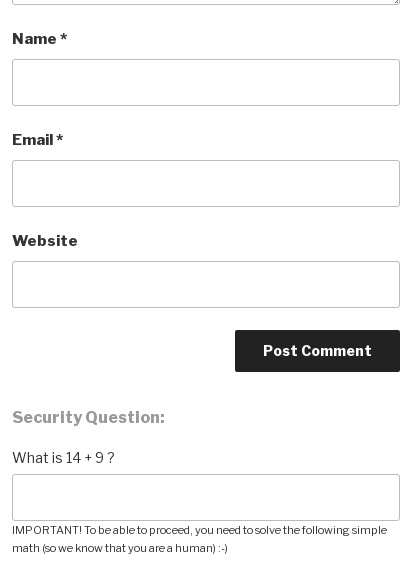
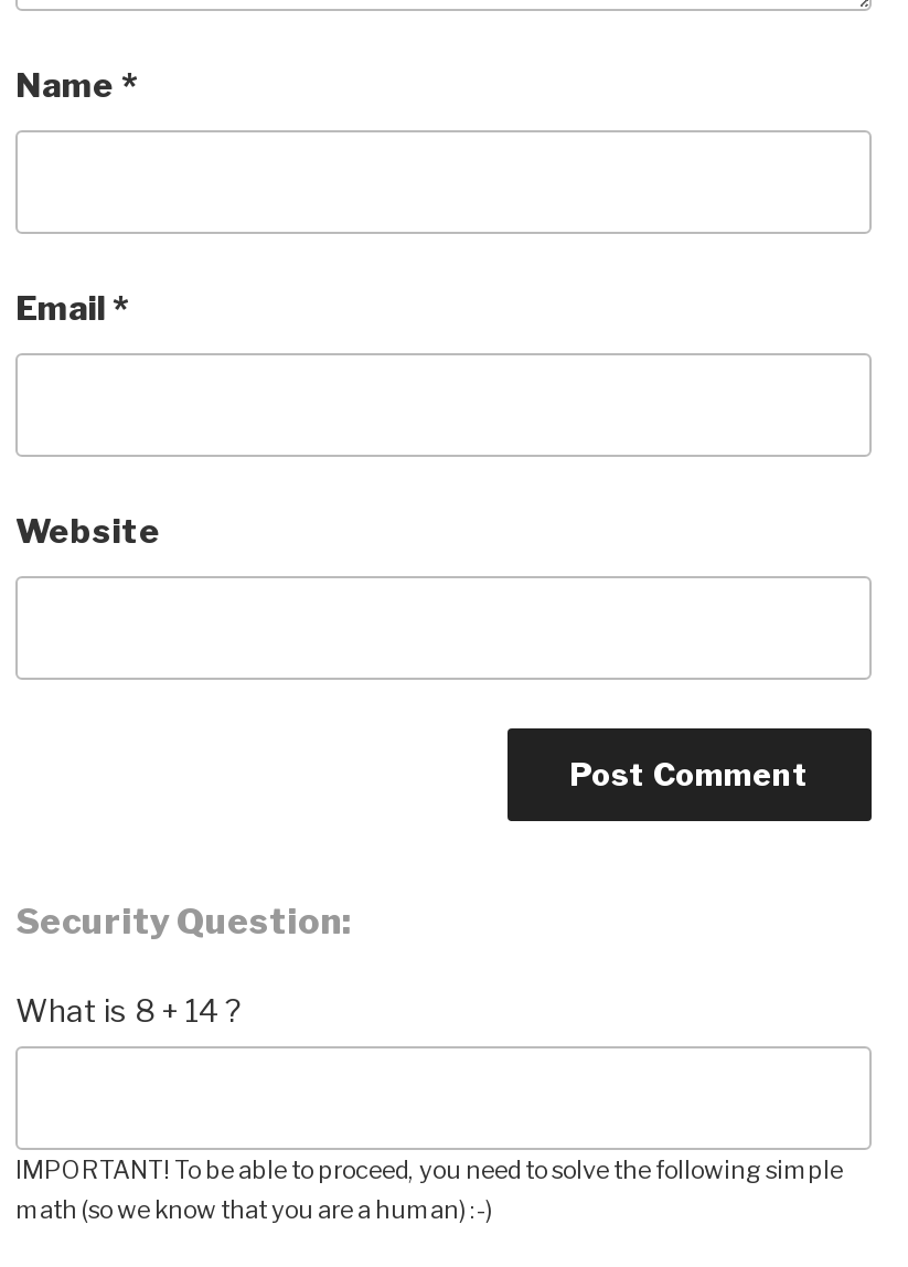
[12,449,115,466] What is 14 + 9 ? -> [15,991,243,1028] What is 8 + 14 ?

